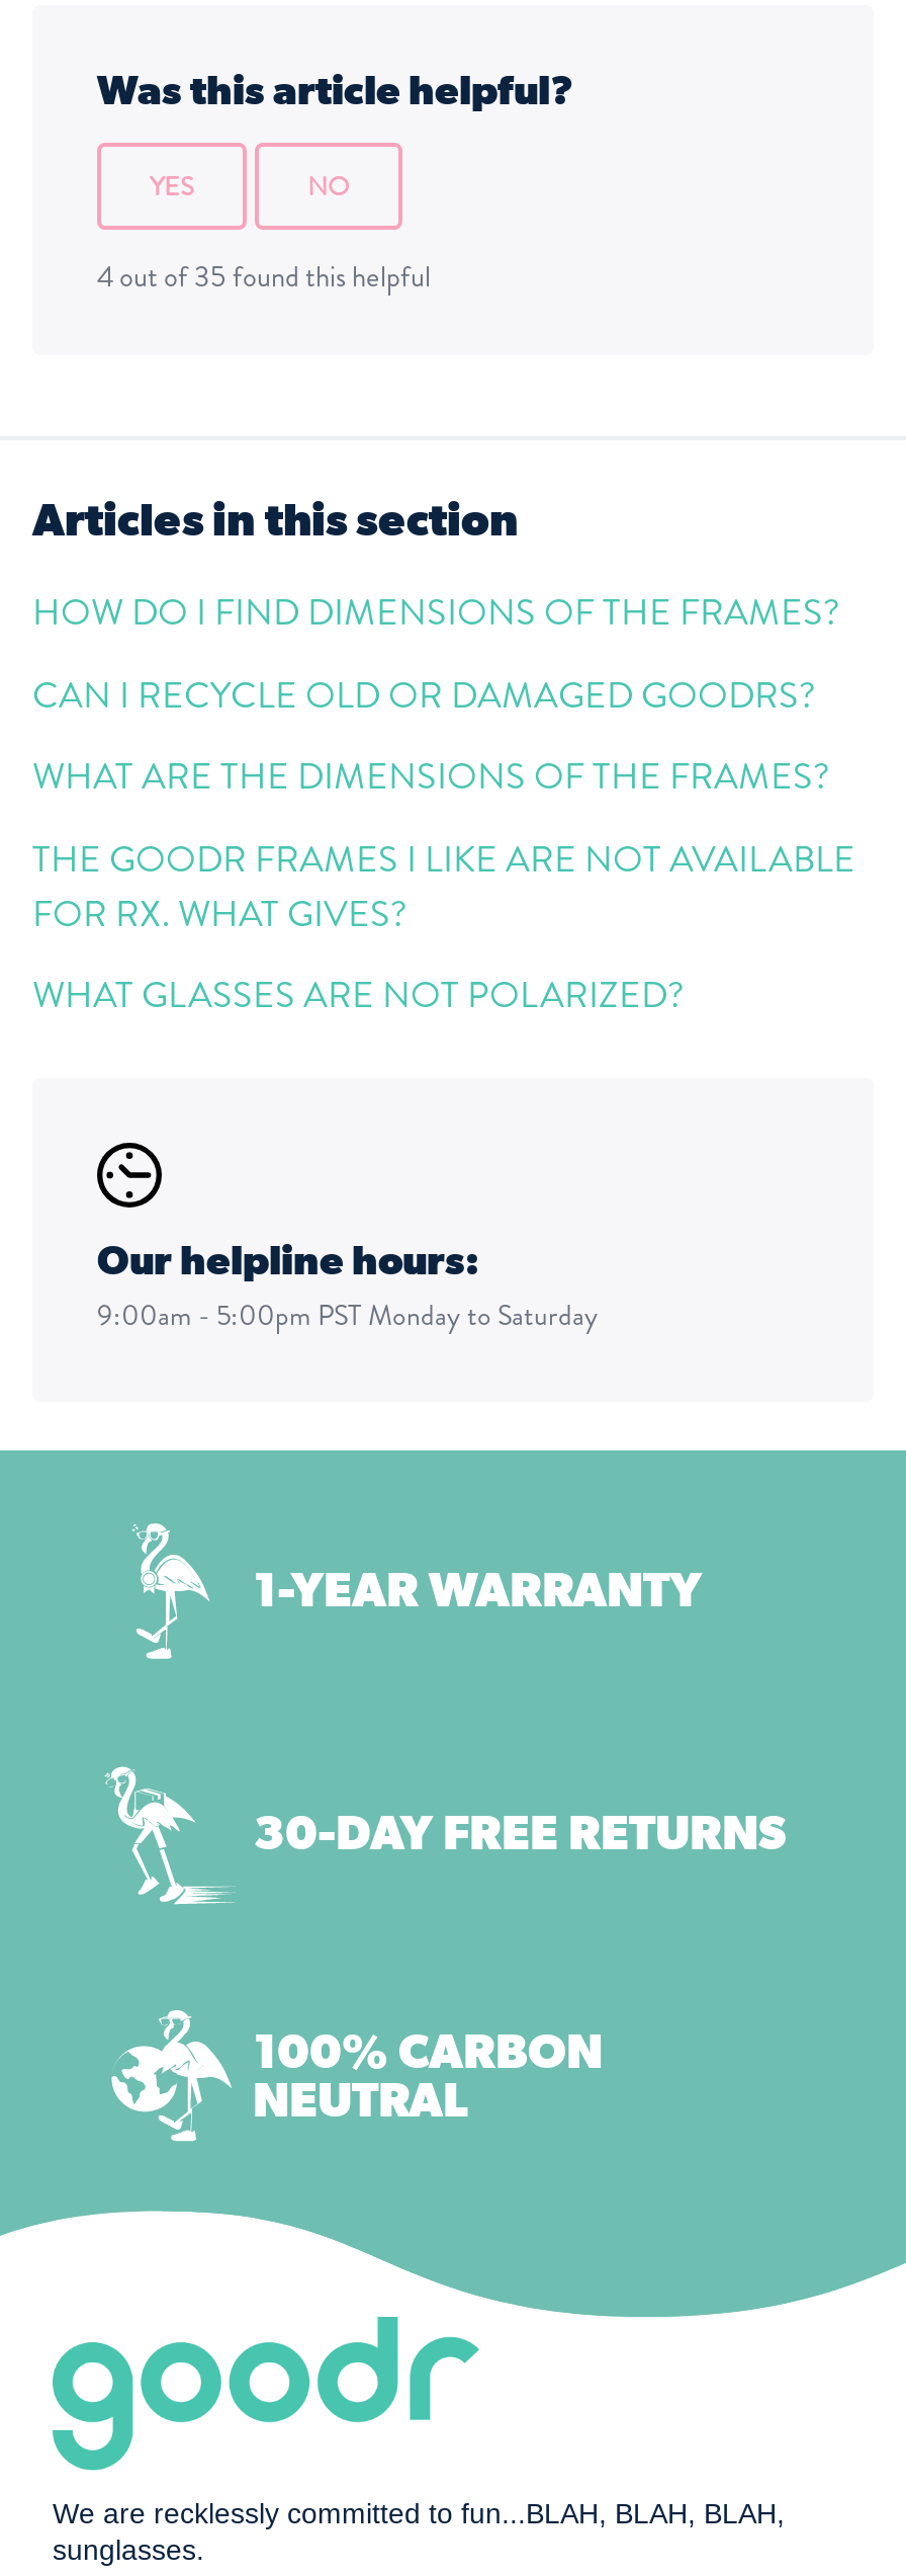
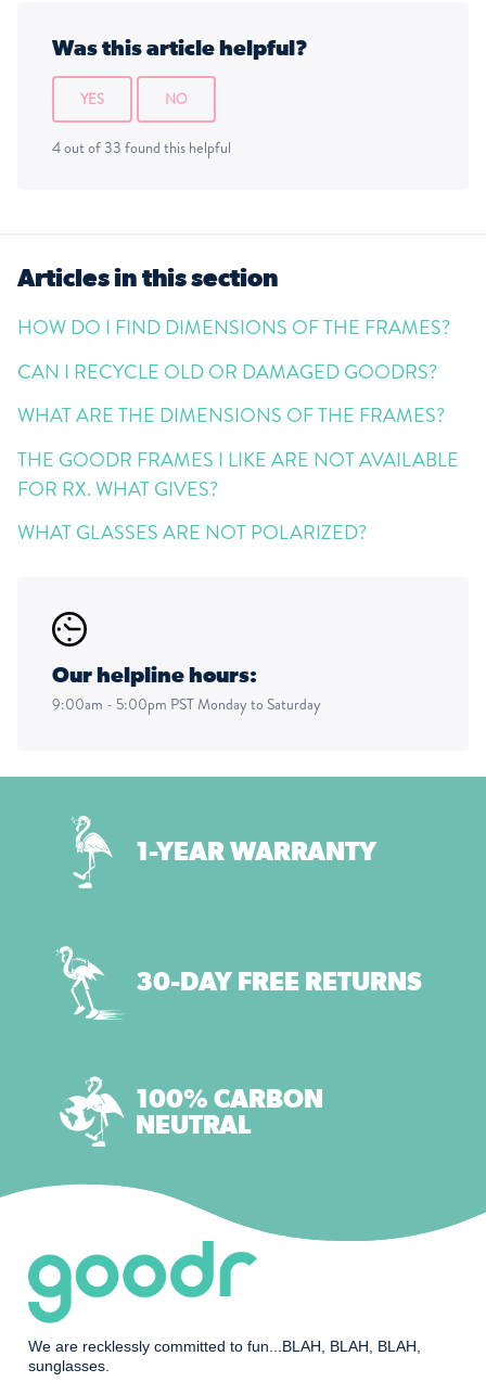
[97,256,431,297] 4 out of 35 found this helpful -> [52,137,231,158] 4 out of 33 found this helpful

